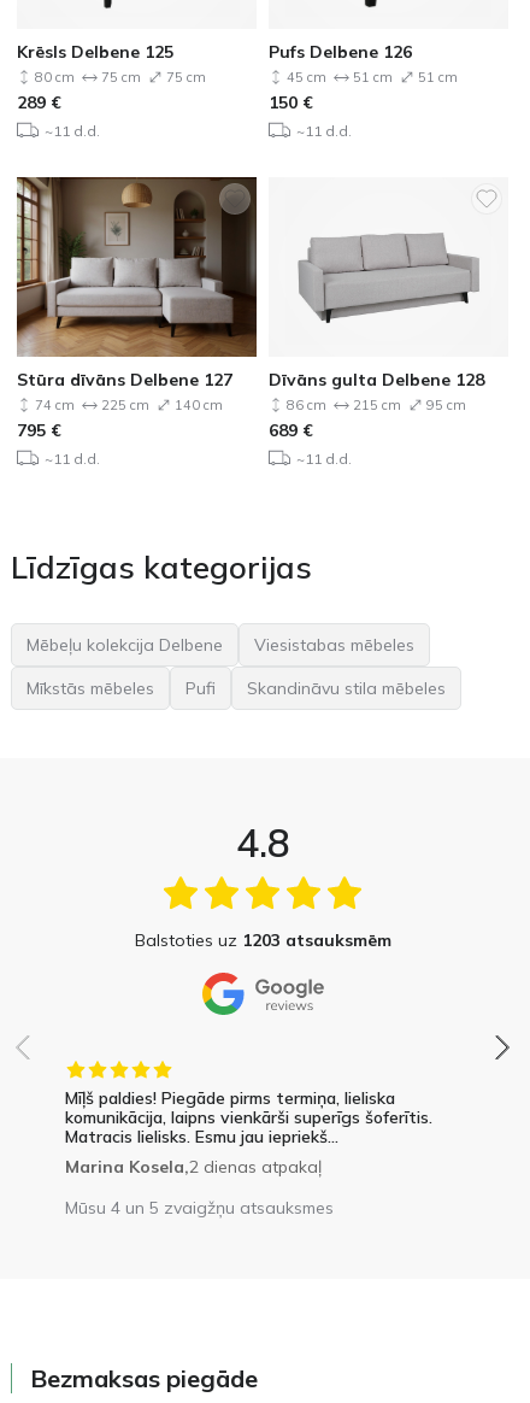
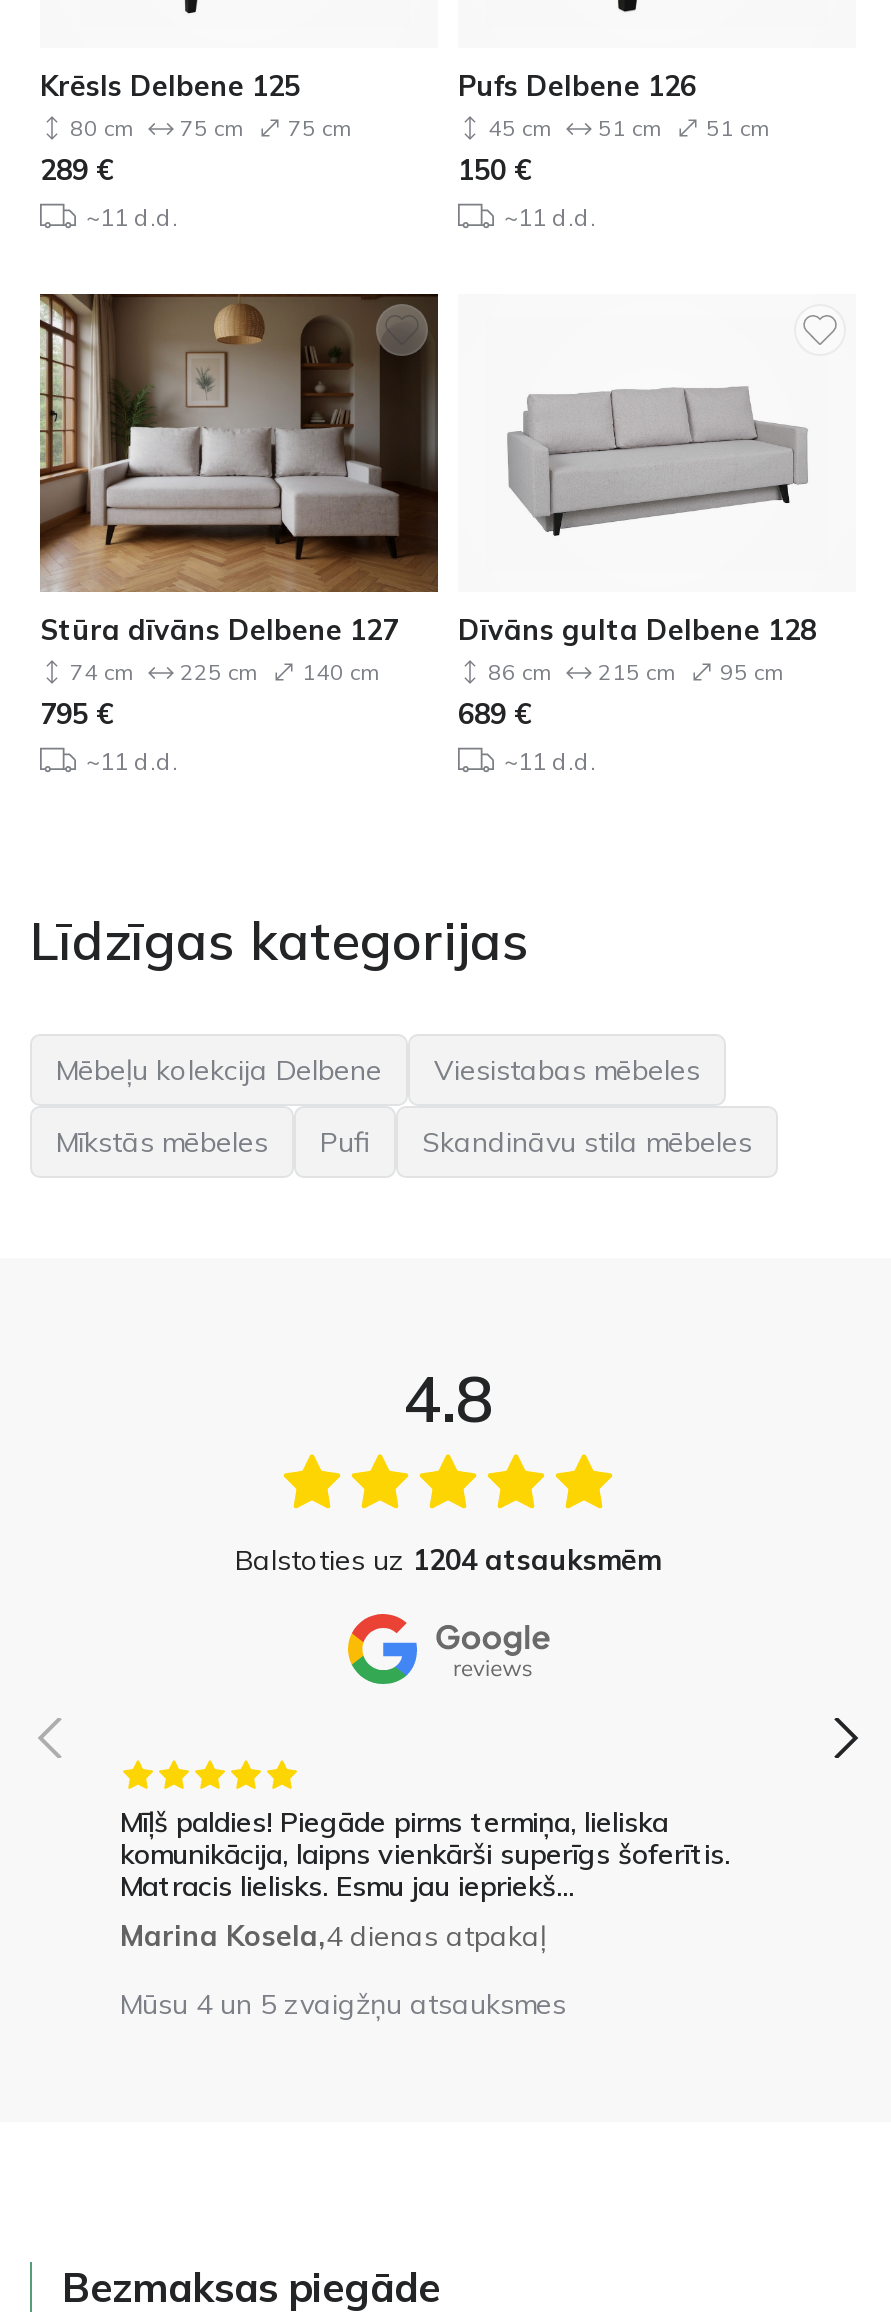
[134,930,391,951] Balstoties uz 1203 atsauksmēm -> [235,1543,661,1579] Balstoties uz 1204 atsauksmēm
[65,1156,322,1178] Marina Kosela,2 dienas atpakaļ -> [120,1919,546,1955] Marina Kosela,4 dienas atpakaļ

